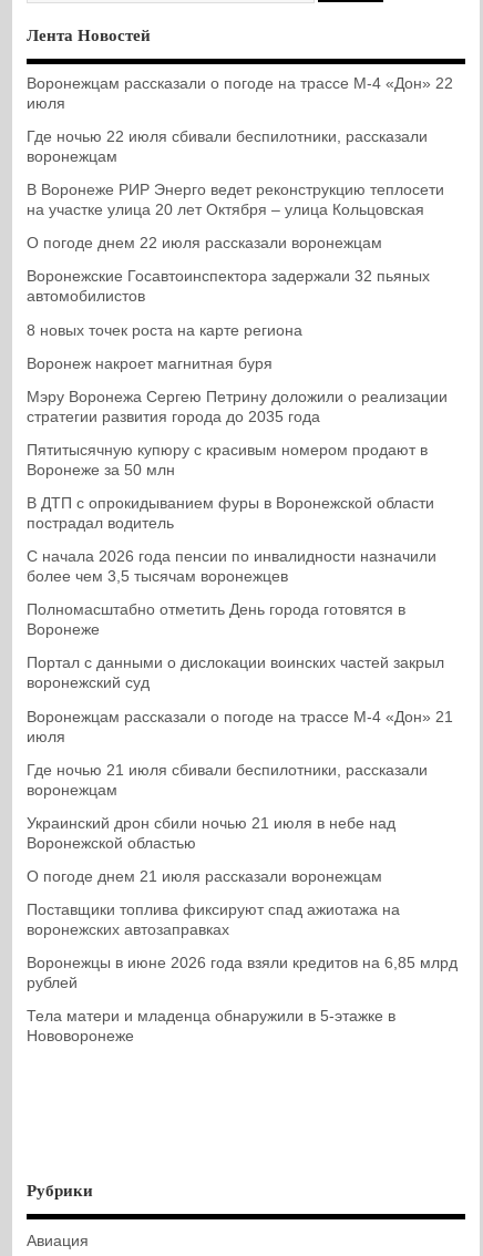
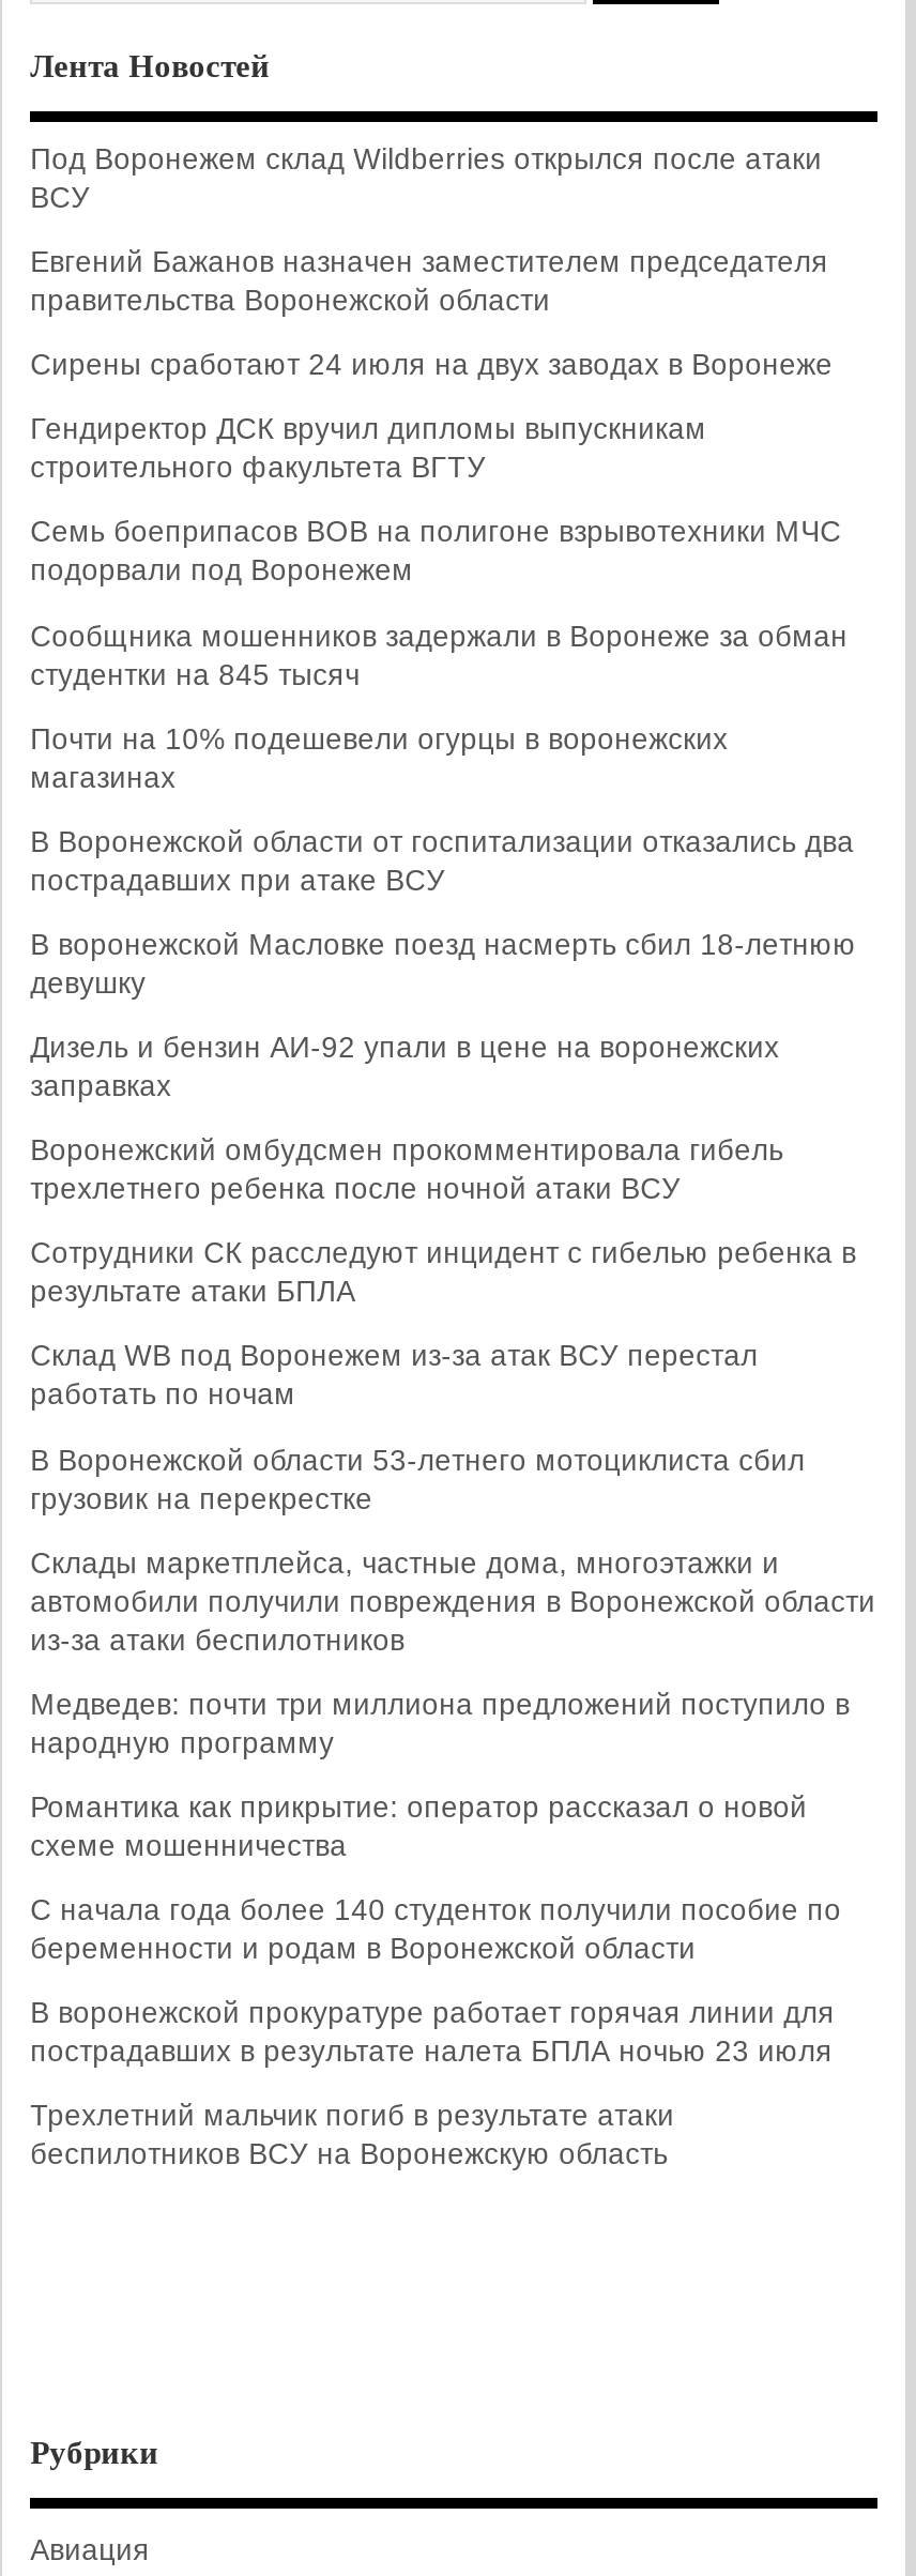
[27,75,453,112] Воронежцам рассказали о погоде на трассе М-4 «Дон» 22 | июля -> [30,143,822,214] Под Воронежем склад Wildberries открылся после атаки | ВСУ
[27,128,428,165] Где ночью 22 июля сбивали беспилотники, рассказали | воронежцам -> [30,246,828,317] Евгений Бажанов назначен заместителем председателя | правительства Воронежской области
[27,182,444,218] В Воронеже РИР Энерго ведет реконструкцию теплосети | на участке улица 20 лет Октября – улица Кольцовская -> [30,349,833,381] Сирены сработают 24 июля на двух заводах в Воронеже
[27,235,382,252] О погоде днем 22 июля рассказали воронежцам -> [30,414,706,484] Гендиректор ДСК вручил дипломы выпускникам | строительного факультета ВГТУ
[27,268,430,305] Воронежские Госавтоинспектора задержали 32 пьяных | автомобилистов -> [30,517,841,587] Семь боеприпасов ВОВ на полигоне взрывотехники МЧС | подорвали под Воронежем
[27,322,303,338] 8 новых точек роста на карте региона -> [30,620,848,690] Сообщника мошенников задержали в Воронеже за обман | студентки на 845 тысяч
[27,355,273,372] Воронеж накроет магнитная буря -> [30,723,728,793] Почти на 10% подешевели огурцы в воронежских | магазинах
[27,389,448,425] Мэру Воронежа Сергею Петрину доложили о реализации | стратегии развития города до 2035 года -> [30,826,854,896] В Воронежской области от госпитализации отказались два | пострадавших при атаке ВСУ
[27,442,428,478] Пятитысячную купюру с красивым номером продают в | Воронеже за 50 млн -> [30,929,856,999] В воронежской Масловке поезд насмерть сбил 18-летнюю | девушку
[27,495,434,532] В ДТП с опрокидыванием фуры в Воронежской области | пострадал водитель -> [30,1032,779,1102] Дизель и бензин АИ-92 упали в цене на воронежских | заправках
[27,548,437,585] С начала 2026 года пенсии по инвалидности назначили | более чем 3,5 тысячам воронежцев -> [30,1135,784,1205] Воронежский омбудсмен прокомментировала гибель | трехлетнего ребенка после ночной атаки ВСУ
[27,602,406,638] Полномасштабно отметить День города готовятся в | Воронеже -> [30,1238,856,1308] Сотрудники СК расследуют инцидент с гибелью ребенка в | результате атаки БПЛА
[27,655,444,692] Портал с данными о дислокации воинских частей закрыл | воронежский суд -> [30,1341,758,1411] Склад WB под Воронежем из-за атак ВСУ перестал | работать по ночам
[27,708,453,745] Воронежцам рассказали о погоде на трассе М-4 «Дон» 21 | июля -> [30,1444,805,1514] В Воронежской области 53-летнего мотоциклиста сбил | грузовик на перекрестке
[27,762,428,798] Где ночью 21 июля сбивали беспилотники, рассказали | воронежцам -> [30,1547,876,1656] Склады маркетплейса, частные дома, многоэтажки и | автомобили получили повреждения в Воронежской области | из-за атаки беспилотников
[27,815,396,852] Украинский дрон сбили ночью 21 июля в небе над | Воронежской областью -> [30,1688,850,1759] Медведев: почти три миллиона предложений поступило в | народную программу
[27,868,382,885] О погоде днем 21 июля рассказали воронежцам -> [30,1791,807,1862] Романтика как прикрытие: оператор рассказал о новой | схеме мошенничества
[27,902,400,938] Поставщики топлива фиксируют спад ажиотажа на | воронежских автозаправках -> [30,1894,841,1965] С начала года более 140 студенток получили пособие по | беременности и родам в Воронежской области
[27,955,458,991] Воронежцы в июне 2026 года взяли кредитов на 6,85 млрд | рублей -> [30,1997,835,2068] В воронежской прокуратуре работает горячая линии для | пострадавших в результате налета БПЛА ночью 23 июля
[27,1008,396,1045] Тела матери и младенца обнаружили в 5-этажке в | Нововоронеже -> [30,2100,674,2171] Трехлетний мальчик погиб в результате атаки | беспилотников ВСУ на Воронежскую область

